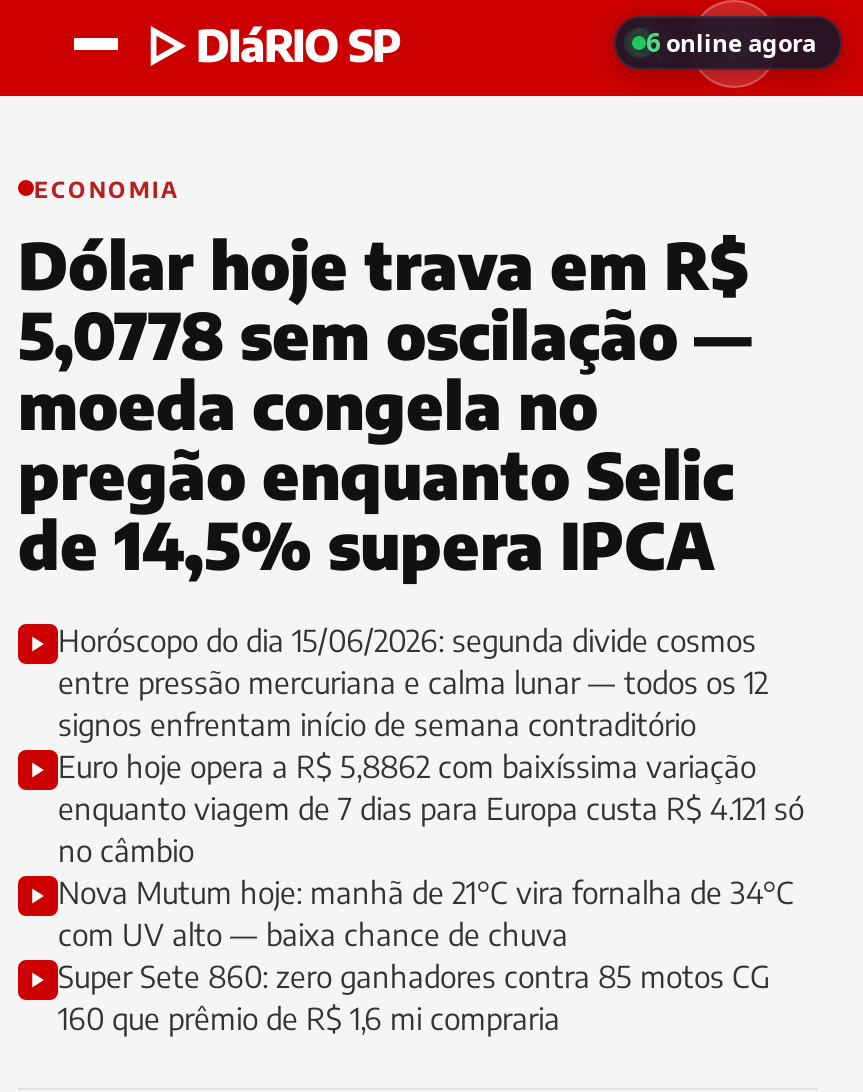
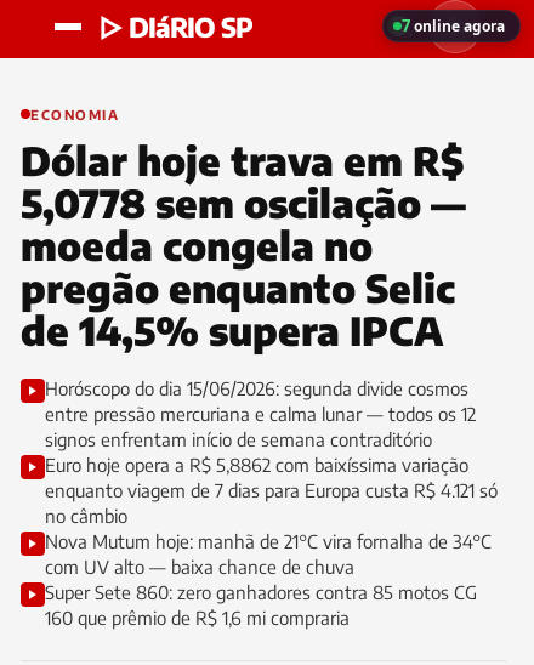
[646,24,816,60] 6 online agora -> [402,15,505,36] 7 online agora

